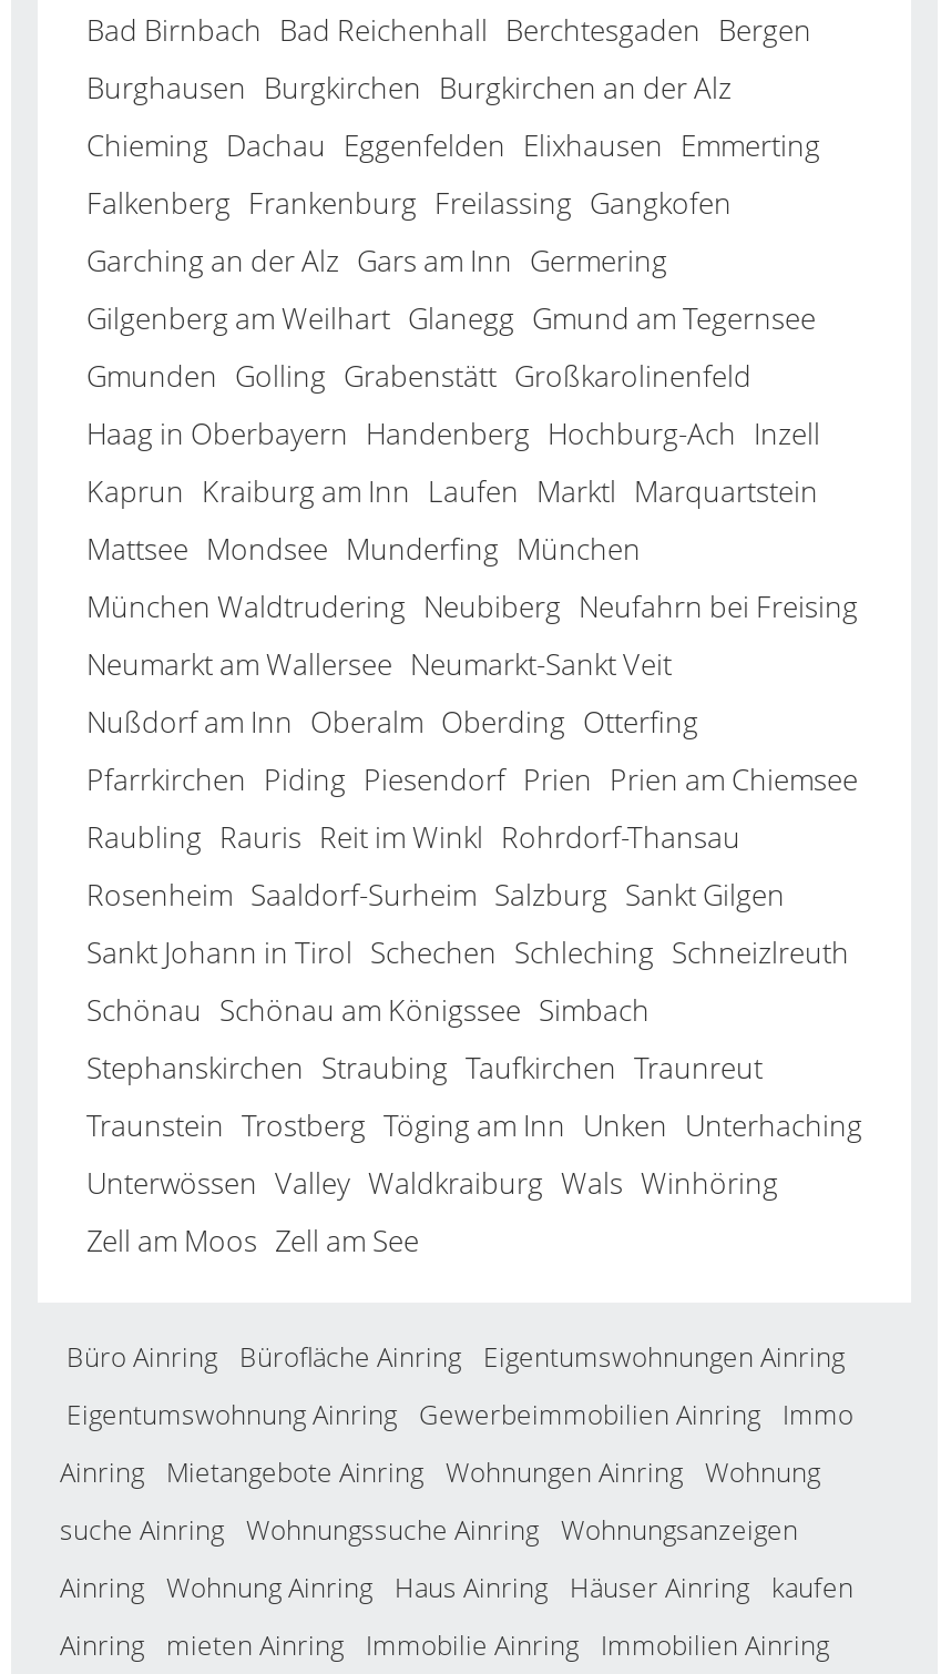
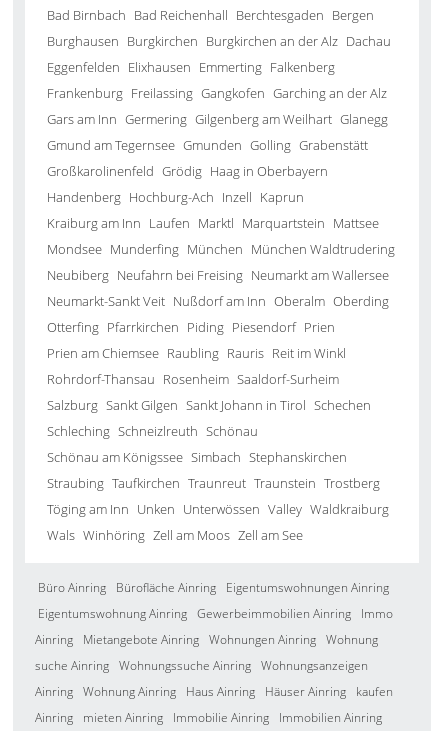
[86,68,862,1260] Burghausen Burgkirchen Burgkirchen an der Alz | Chieming Dachau Eggenfelden Elixhausen Emmerting | Falkenberg Frankenburg Freilassing Gangkofen | Garching an der Alz Gars am Inn Germering | Gilgenberg am Weilhart Glanegg Gmund am Tegernsee | Gmunden Golling Grabenstätt Großkarolinenfeld | Haag in Oberbayern Handenberg Hochburg-Ach Inzell | Kaprun Kraiburg am Inn Laufen Marktl Marquartstein | Mattsee Mondsee Munderfing München | München Waldtrudering Neubiberg Neufahrn bei Freising | Neumarkt am Wallersee Neumarkt-Sankt Veit | Nußdorf am Inn Oberalm Oberding Otterfing | Pfarrkirchen Piding Piesendorf Prien Prien am Chiemsee | Raubling Rauris Reit im Winkl Rohrdorf-Thansau | Rosenheim Saaldorf-Surheim Salzburg Sankt Gilgen | Sankt Johann in Tirol Schechen Schleching Schneizlreuth | Schönau Schönau am Königssee Simbach | Stephanskirchen Straubing Taufkirchen Traunreut | Traunstein Trostberg Töging am Inn Unken Unterhaching | Unterwössen Valley Waldkraiburg Wals Winhöring | Zell am Moos Zell am See -> [47,32,395,544] Burghausen Burgkirchen Burgkirchen an der Alz Dachau | Eggenfelden Elixhausen Emmerting Falkenberg | Frankenburg Freilassing Gangkofen Garching an der Alz | Gars am Inn Germering Gilgenberg am Weilhart Glanegg | Gmund am Tegernsee Gmunden Golling Grabenstätt | Großkarolinenfeld Grödig Haag in Oberbayern | Handenberg Hochburg-Ach Inzell Kaprun | Kraiburg am Inn Laufen Marktl Marquartstein Mattsee | Mondsee Munderfing München München Waldtrudering | Neubiberg Neufahrn bei Freising Neumarkt am Wallersee | Neumarkt-Sankt Veit Nußdorf am Inn Oberalm Oberding | Otterfing Pfarrkirchen Piding Piesendorf Prien | Prien am Chiemsee Raubling Rauris Reit im Winkl | Rohrdorf-Thansau Rosenheim Saaldorf-Surheim | Salzburg Sankt Gilgen Sankt Johann in Tirol Schechen | Schleching Schneizlreuth Schönau | Schönau am Königssee Simbach Stephanskirchen | Straubing Taufkirchen Traunreut Traunstein Trostberg | Töging am Inn Unken Unterwössen Valley Waldkraiburg | Wals Winhöring Zell am Moos Zell am See

